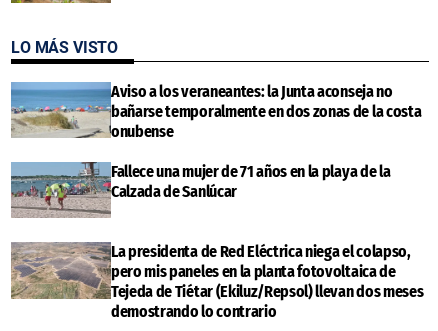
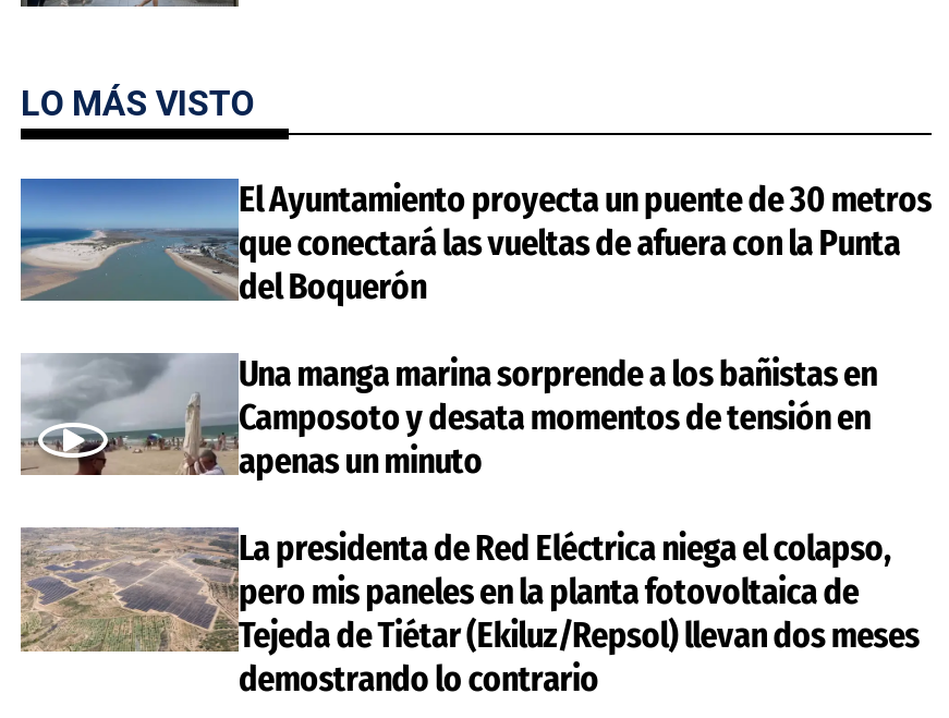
[11,82,421,141] [image] | Aviso a los veraneantes: la Junta aconseja no | bañarse temporalmente en dos zonas de la costa | onubense -> [19,179,932,307] [image] | El Ayuntamiento proyecta un puente de 30 metros | que conectará las vueltas de afuera con la Punta | del Boquerón
[11,161,390,217] [image] | Fallece una mujer de 71 años en la playa de la | Calzada de Sanlúcar -> [23,353,877,482] [image] | Una manga marina sorprende a los bañistas en | Camposoto y desata momentos de tensión en | apenas un minuto

